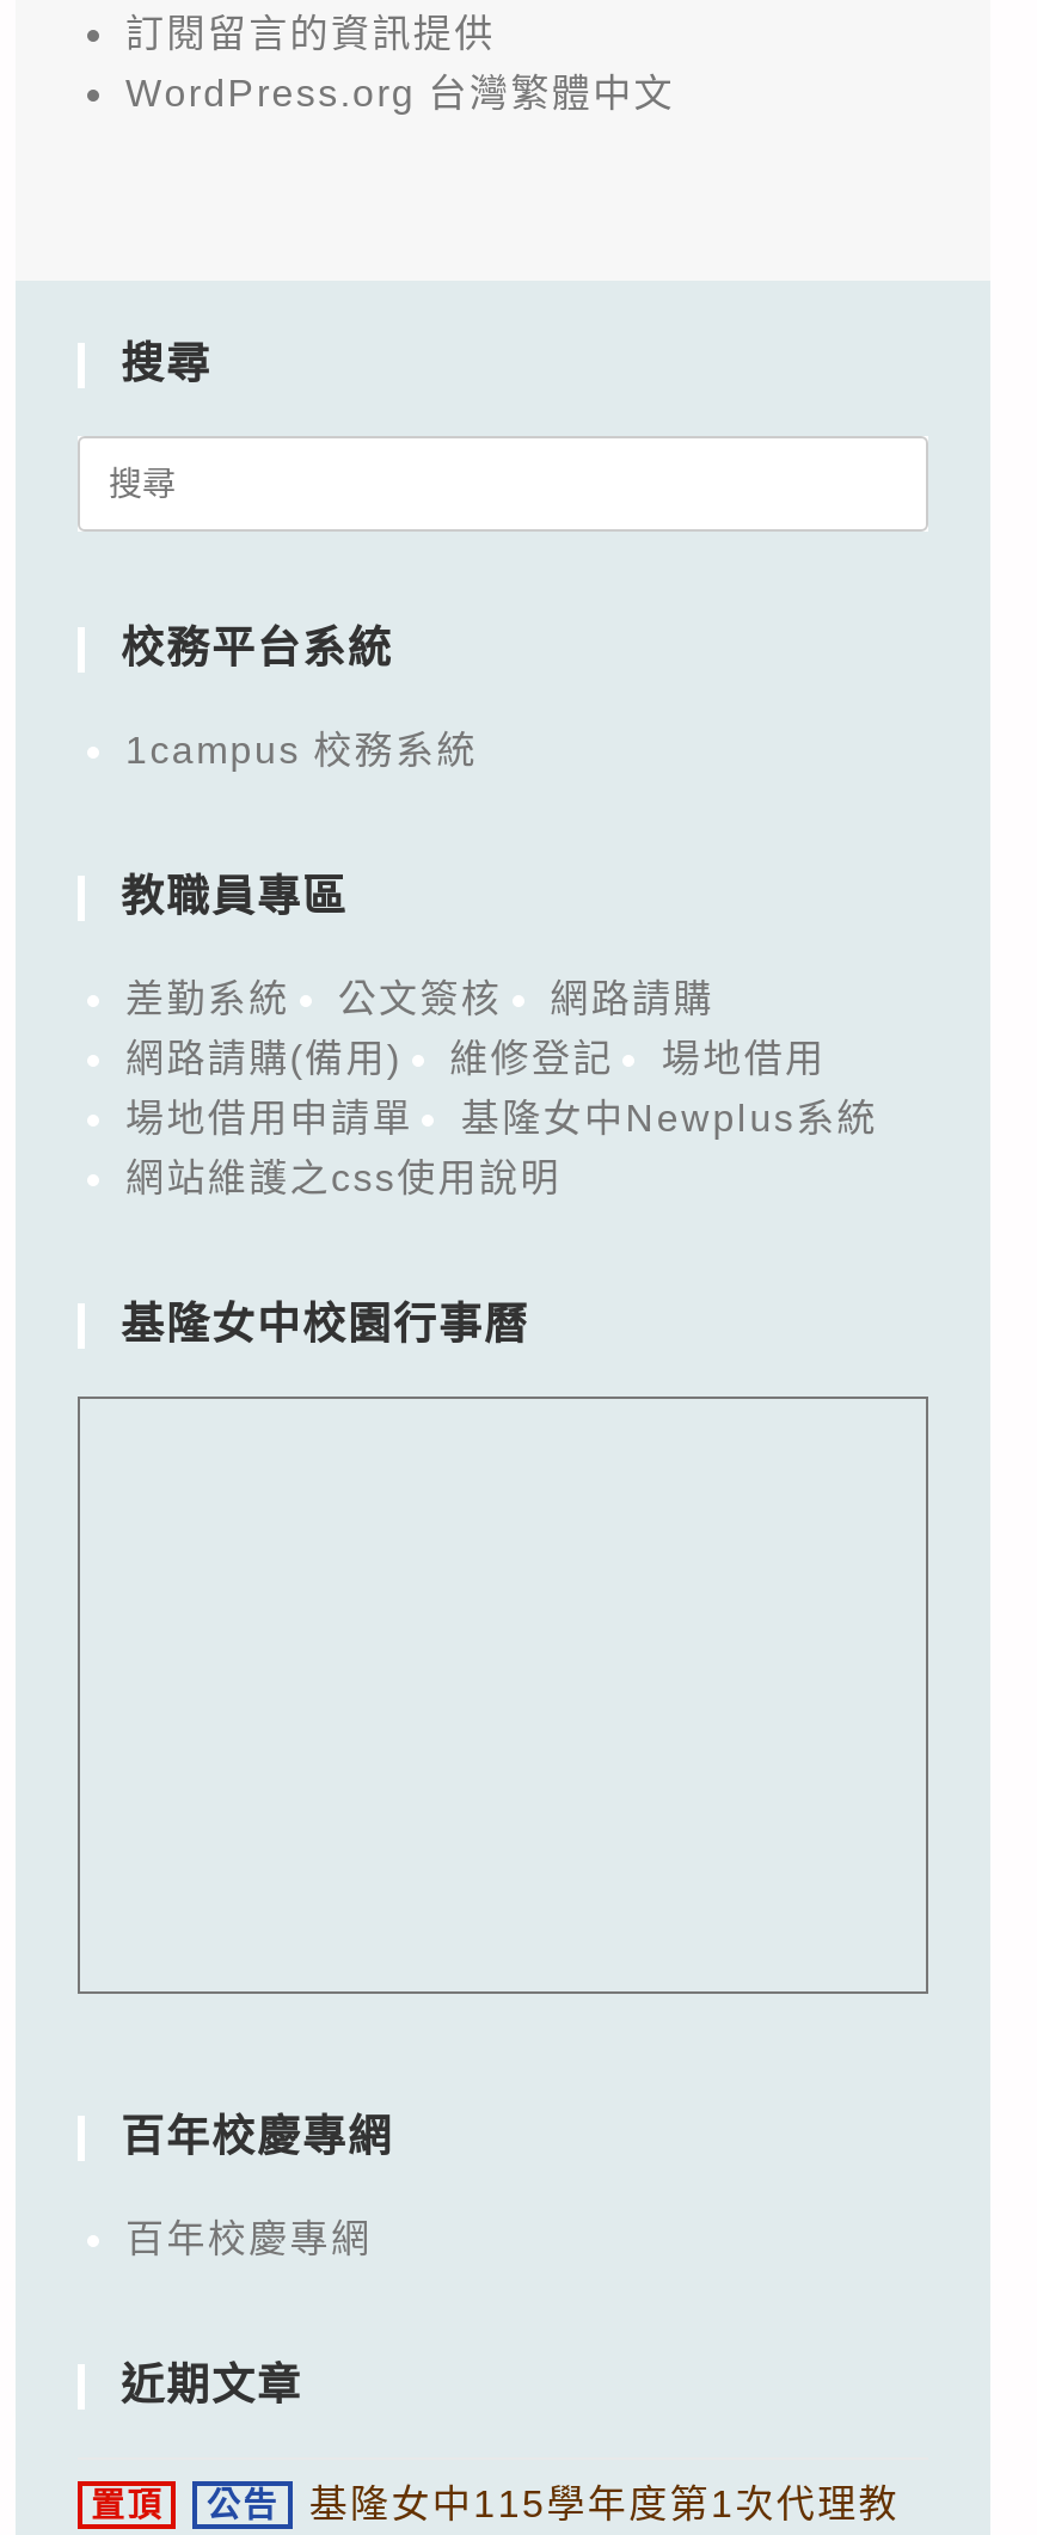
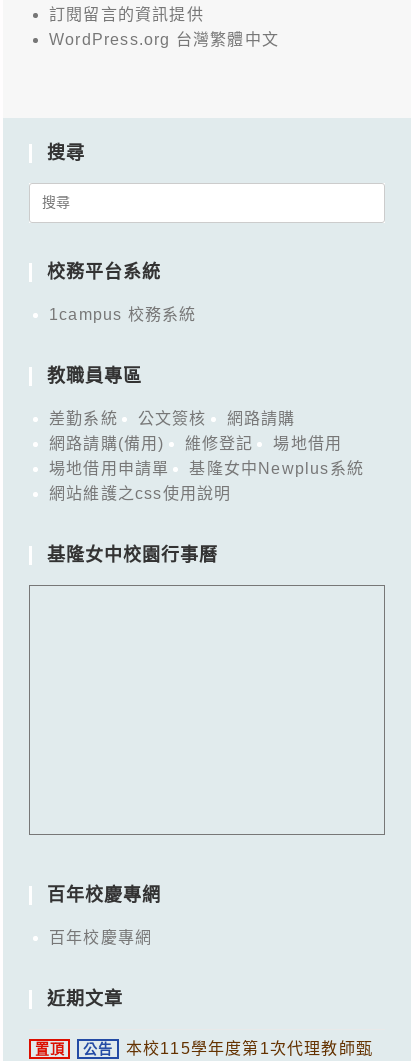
[309,2484,900,2525] 基隆女中115學年度第1次代理教 -> [126,1040,373,1057] 本校115學年度第1次代理教師甄

